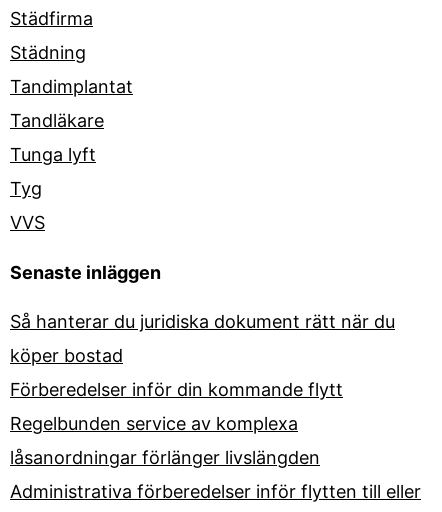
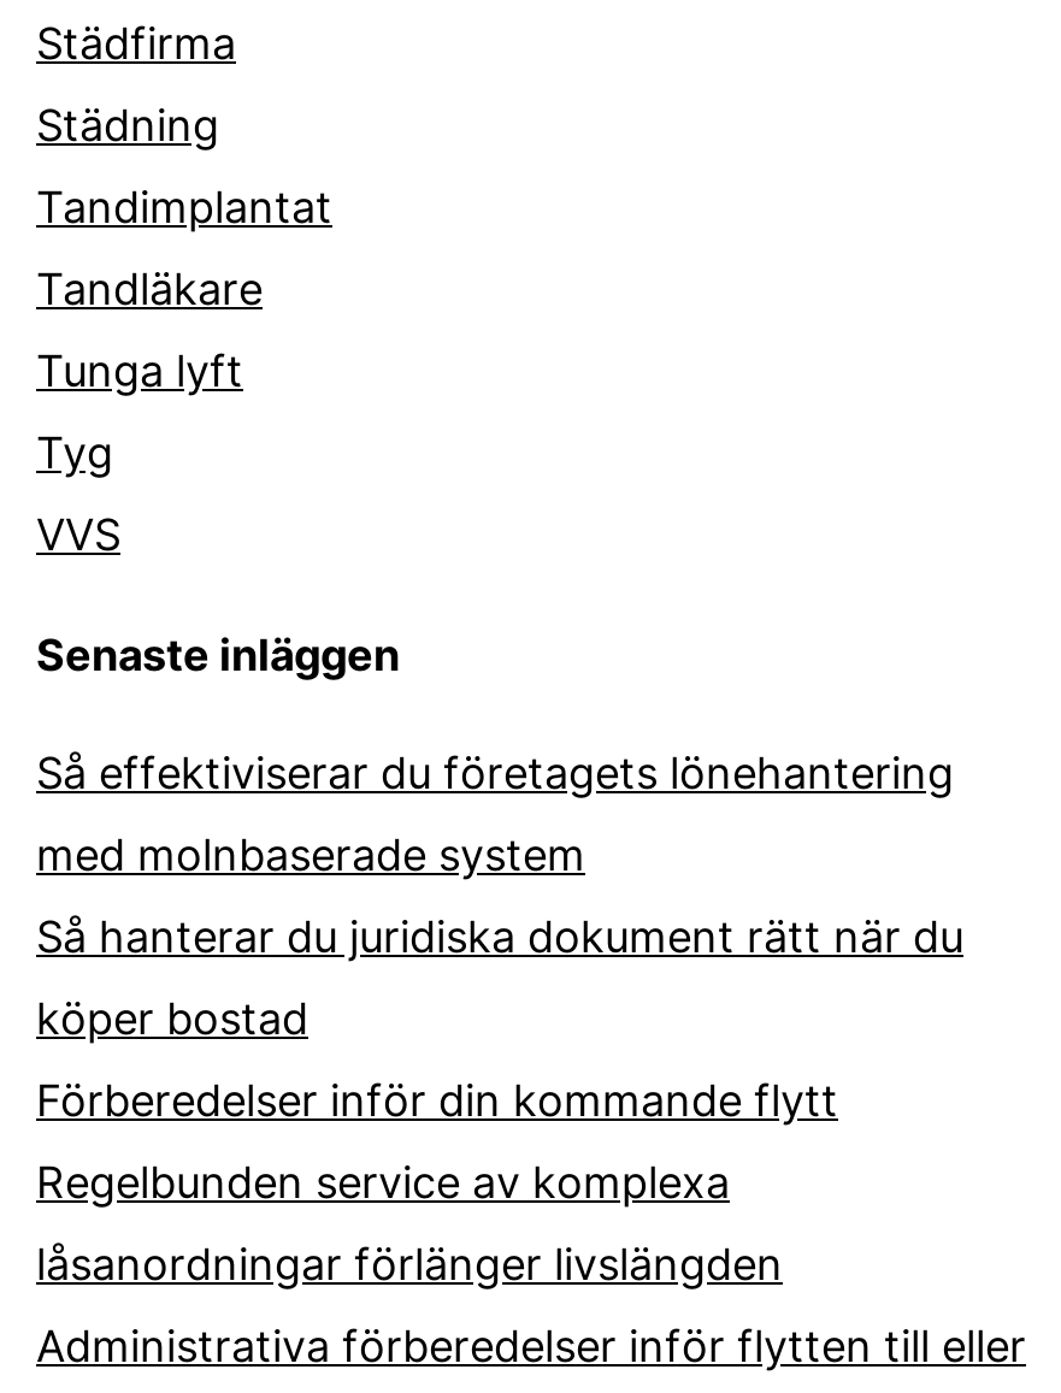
none -> [36,749,954,881] Så effektiviserar du företagets lönehantering | med molnbaserade system

